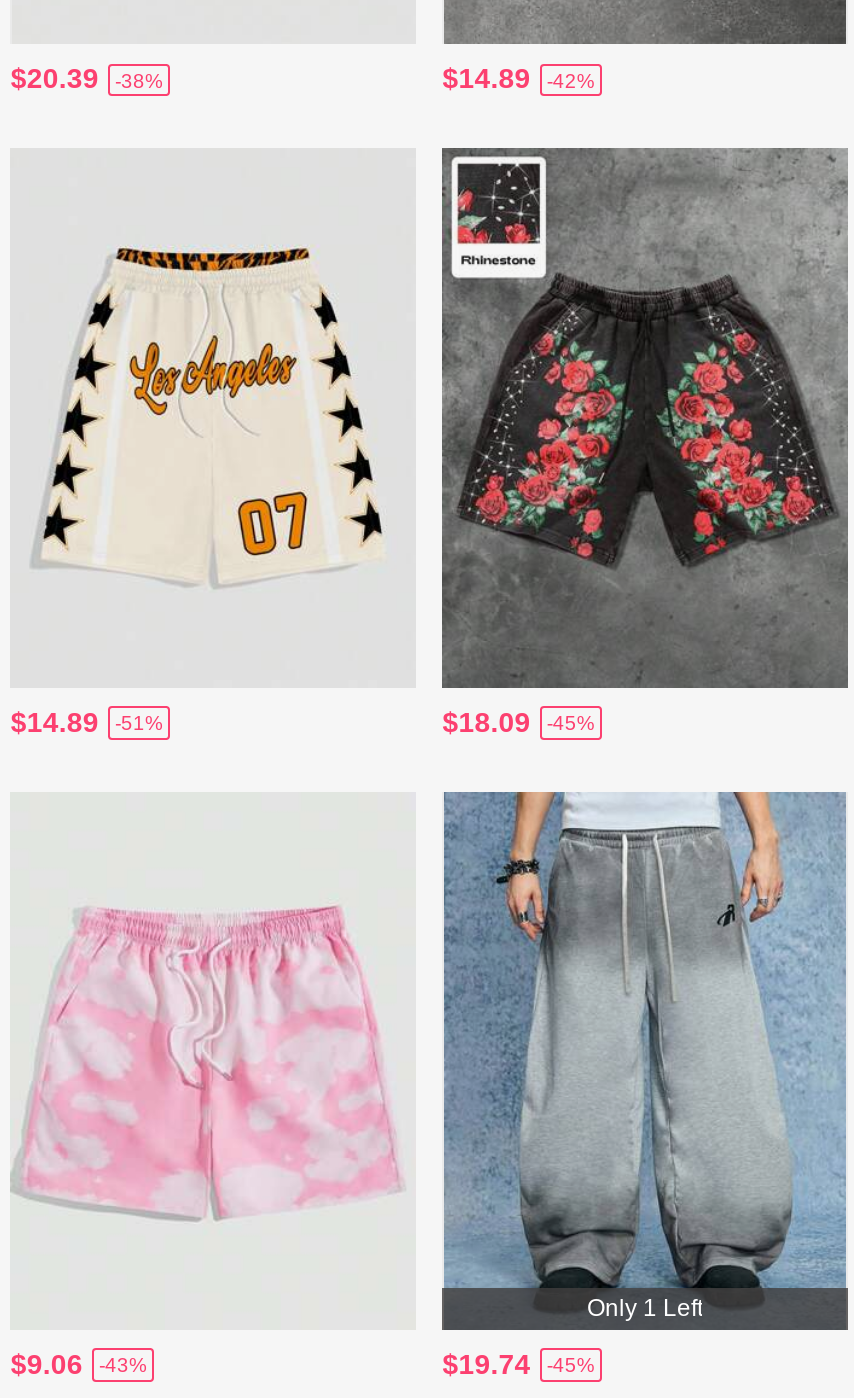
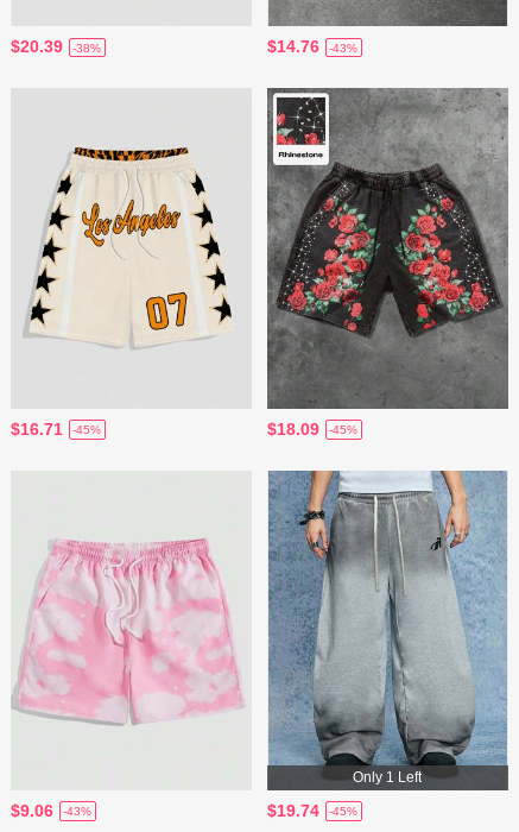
[442,63,530,95] $14.89 -> [267,37,320,56] $14.76
[547,69,595,91] -42% -> [329,41,358,54] -43%
[11,706,99,738] $14.89 -> [11,419,63,438] $16.71
[115,712,163,734] -51% -> [73,423,102,436] -45%

